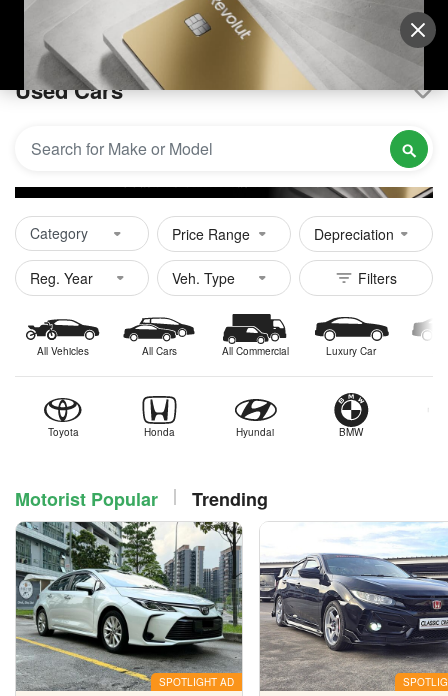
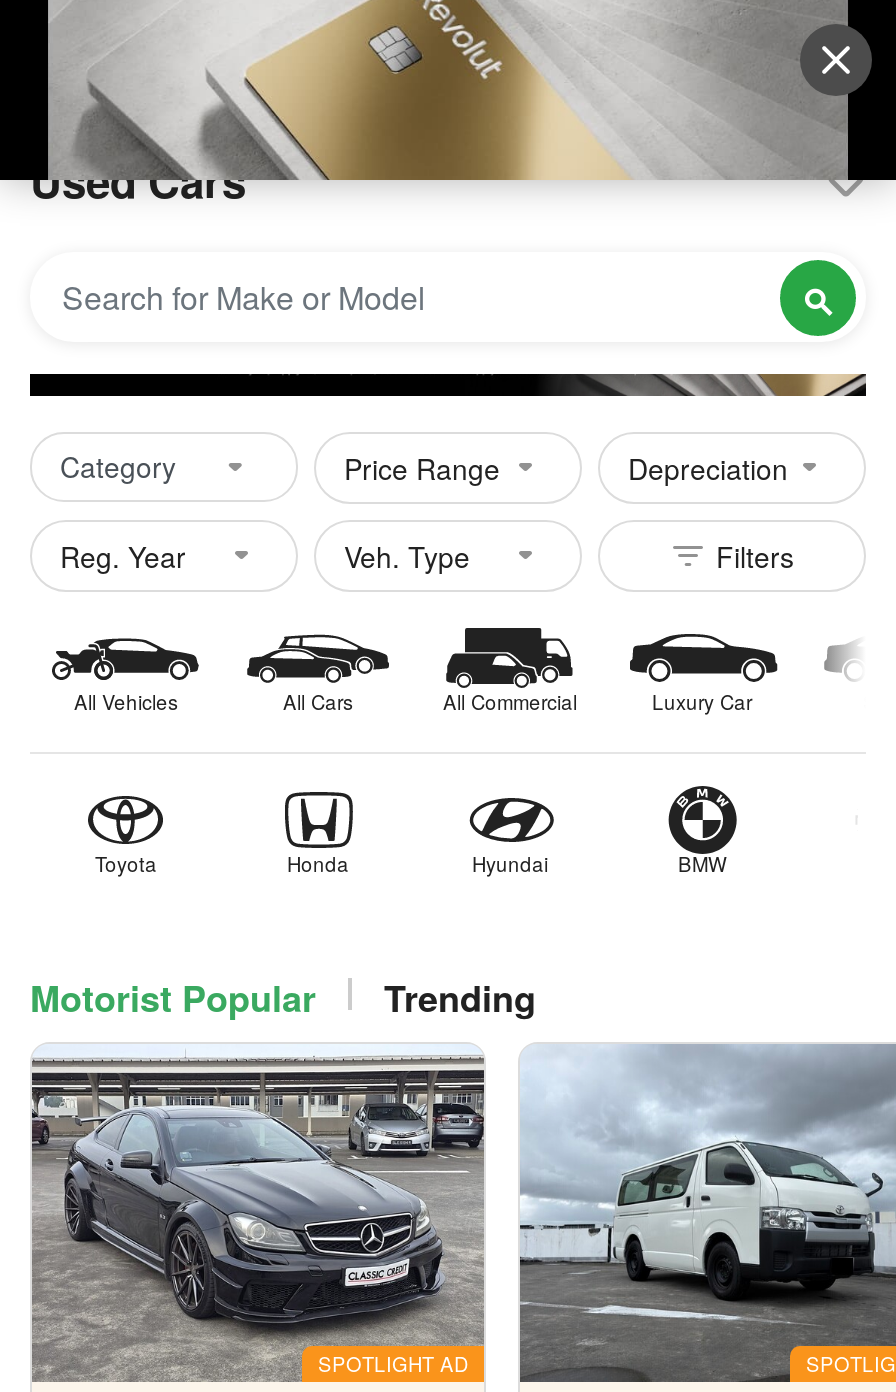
[16,521,242,690] [image] -> [32,1044,486,1378] [image]
[259,522,445,691] [image] -> [520,1042,890,1382] [image]

